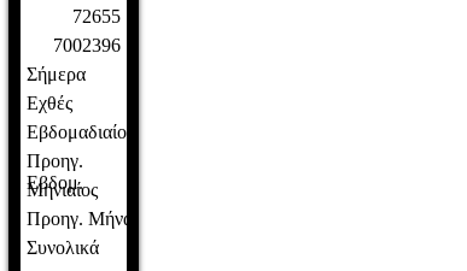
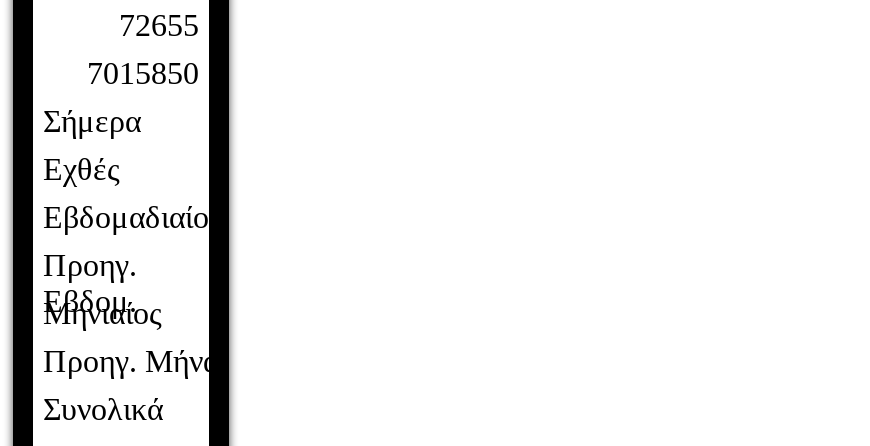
[53,35,121,56] 7002396 -> [87,56,199,90] 7015850

